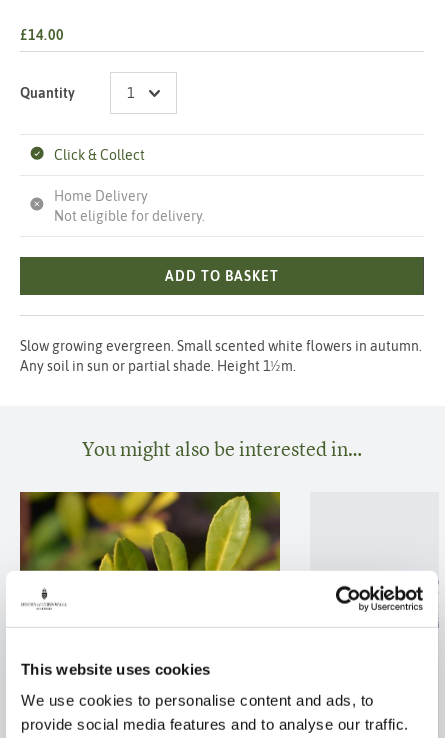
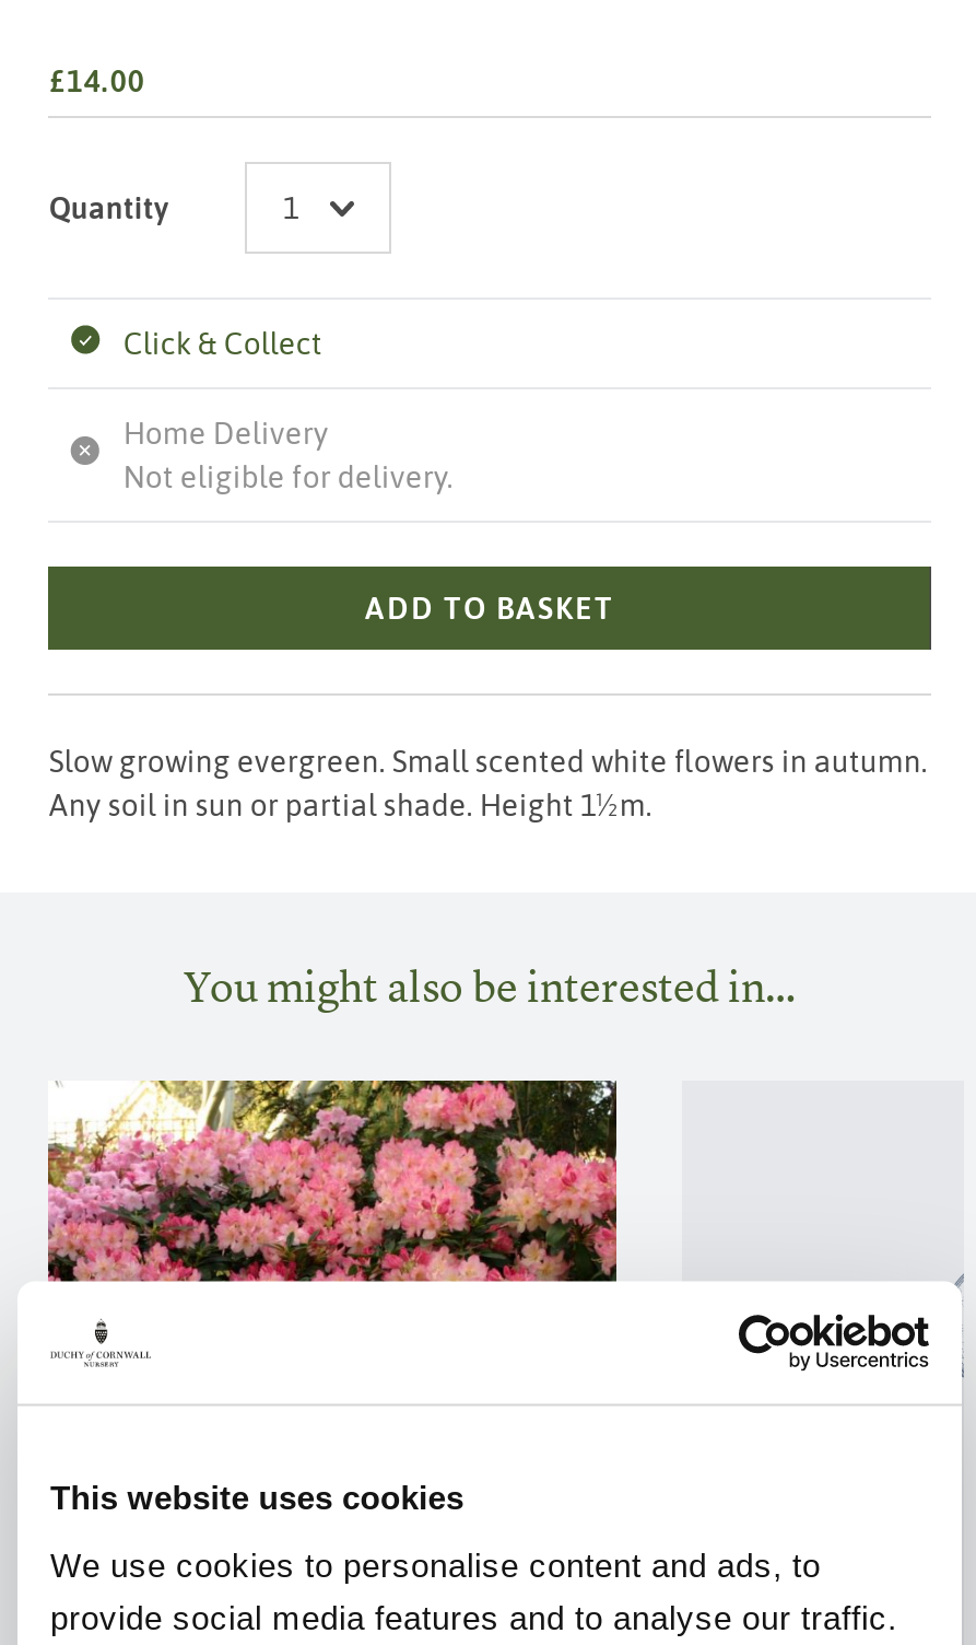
[19,491,281,572] [image] -> [46,1078,619,1284] [image]

